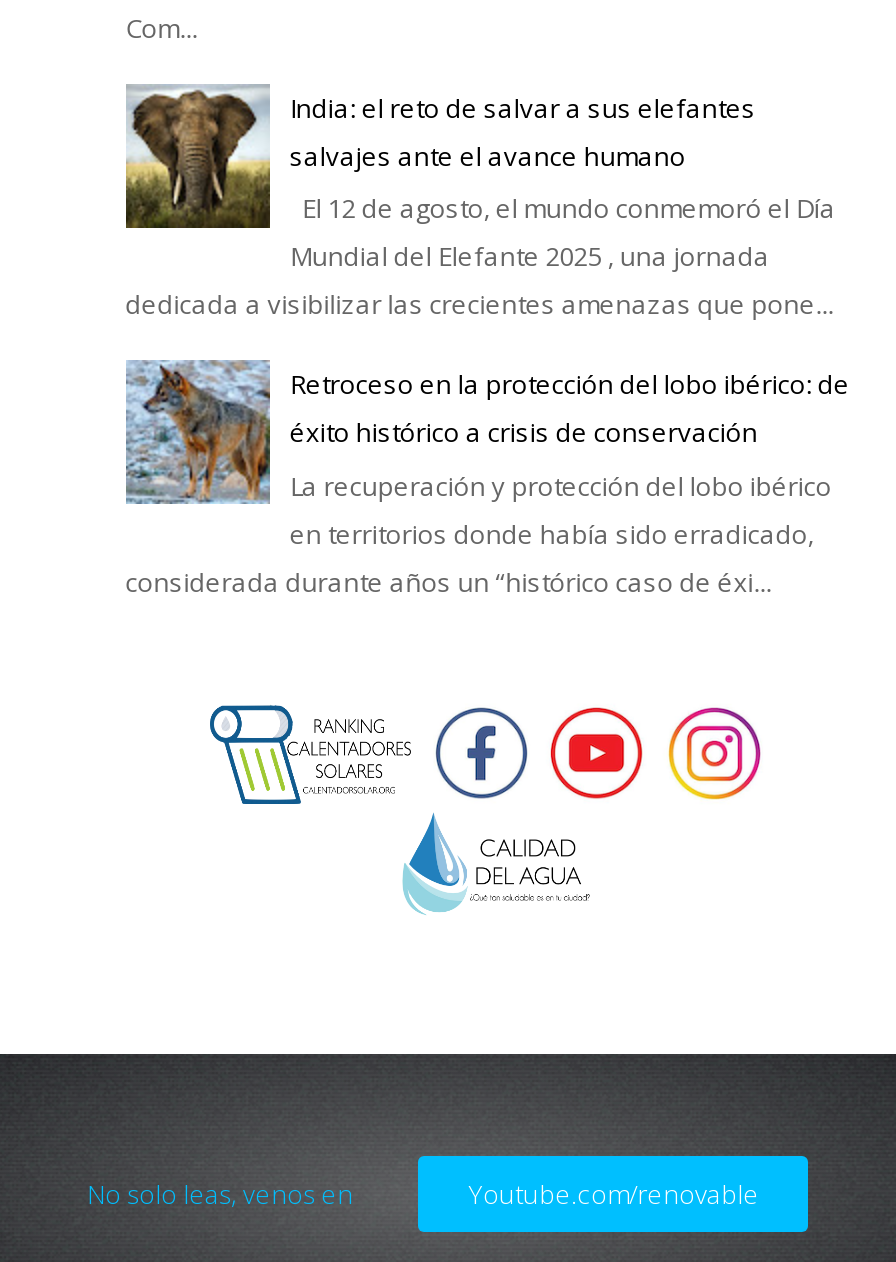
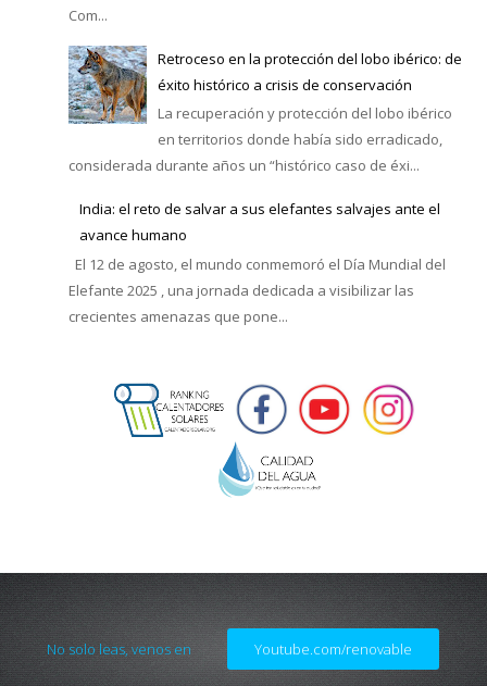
[124,88,836,322] [image] | India: el reto de salvar a sus elefantes | salvajes ante el avance humano | El 12 de agosto, el mundo conmemoró el Día | Mundial del Elefante 2025 , una jornada | dedicada a visibilizar las crecientes amenazas que pone... -> none
moved [122,356,850,600] -> [66,42,462,175]: [image] | Retroceso en la protección del lobo ibérico: de | éxito histórico a crisis de conservación | La recuperación y protección del lobo ibérico | en territorios donde había sido erradicado, | considerada durante años un “histórico caso de éxi...
none -> [68,199,445,326] India: el reto de salvar a sus elefantes salvajes ante el | avance humano | El 12 de agosto, el mundo conmemoró el Día Mundial del | Elefante 2025 , una jornada dedicada a visibilizar las | crecientes amenazas que pone...

